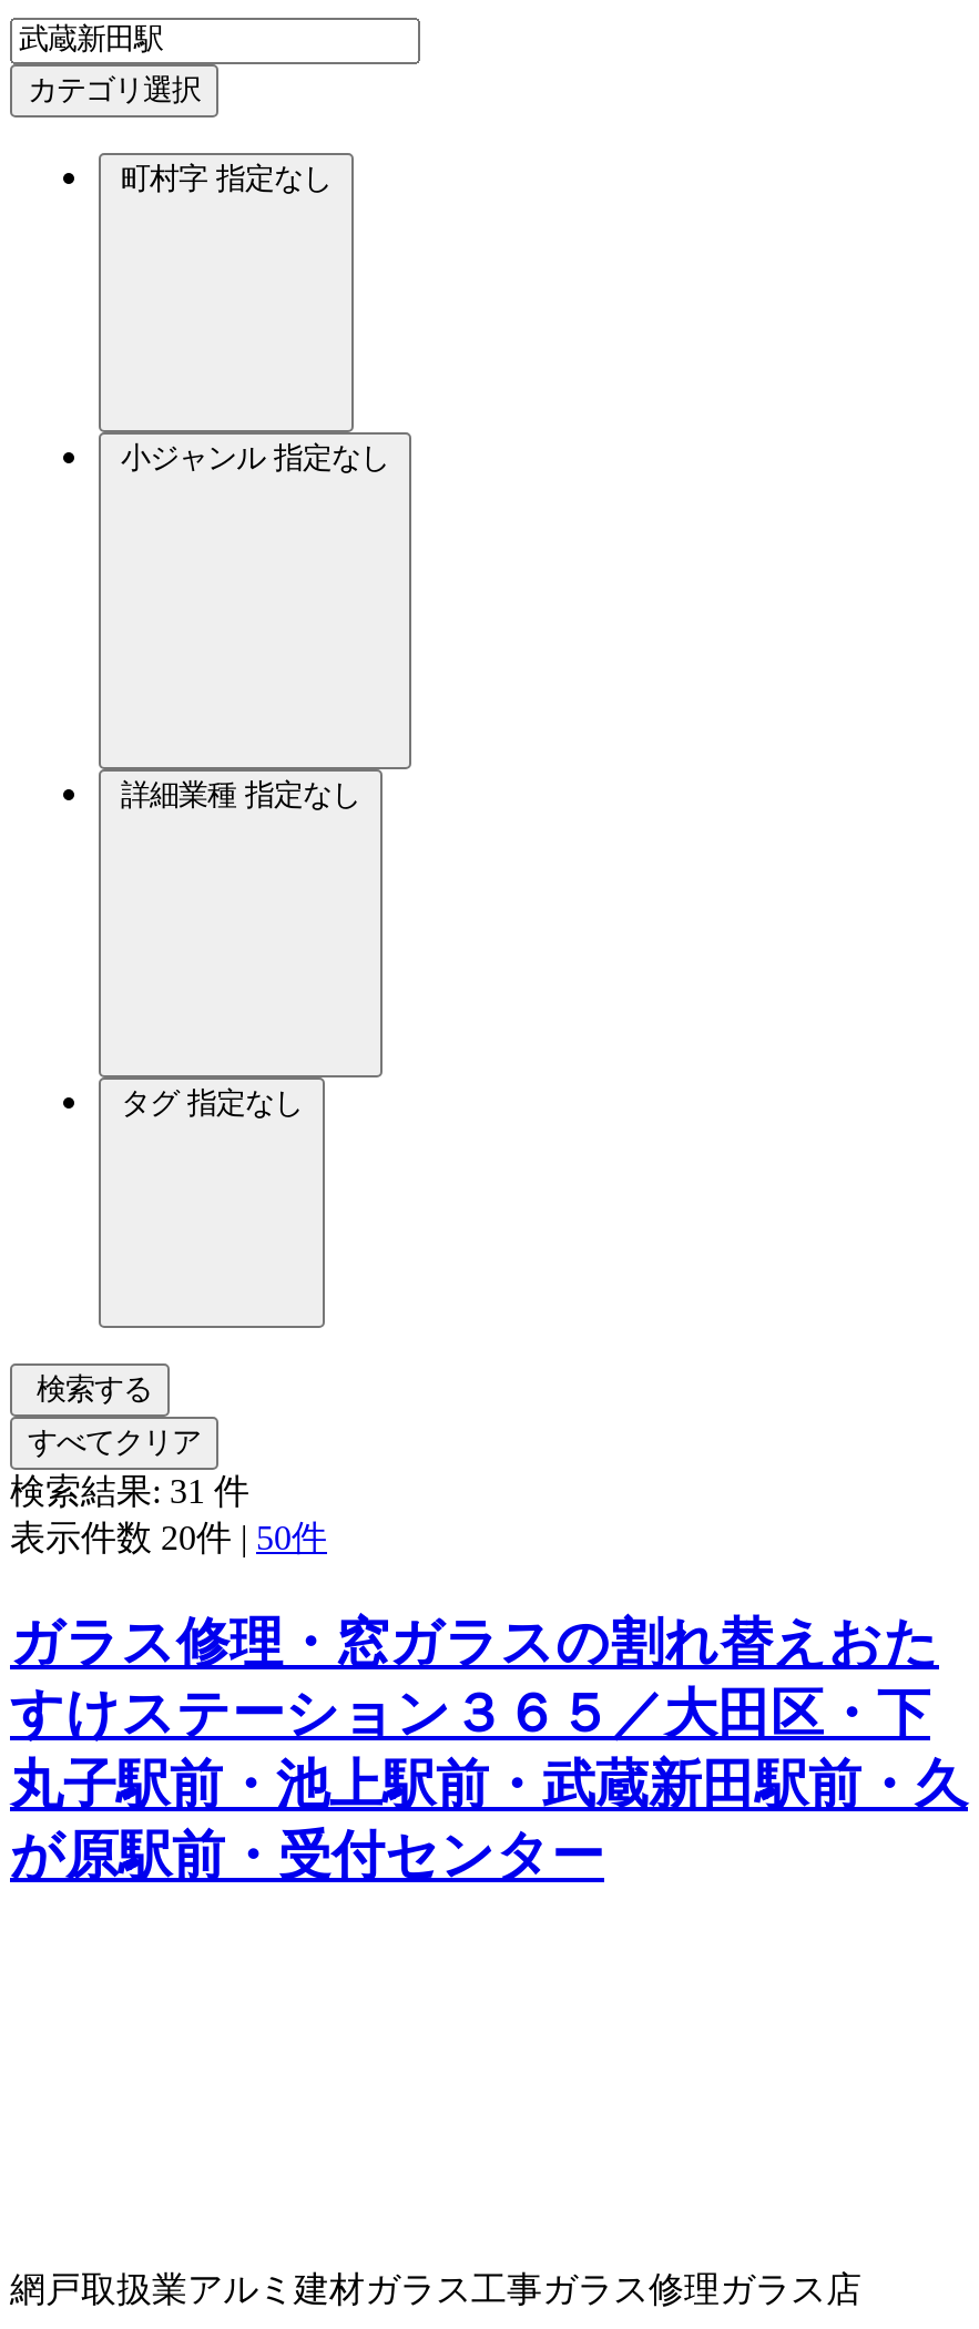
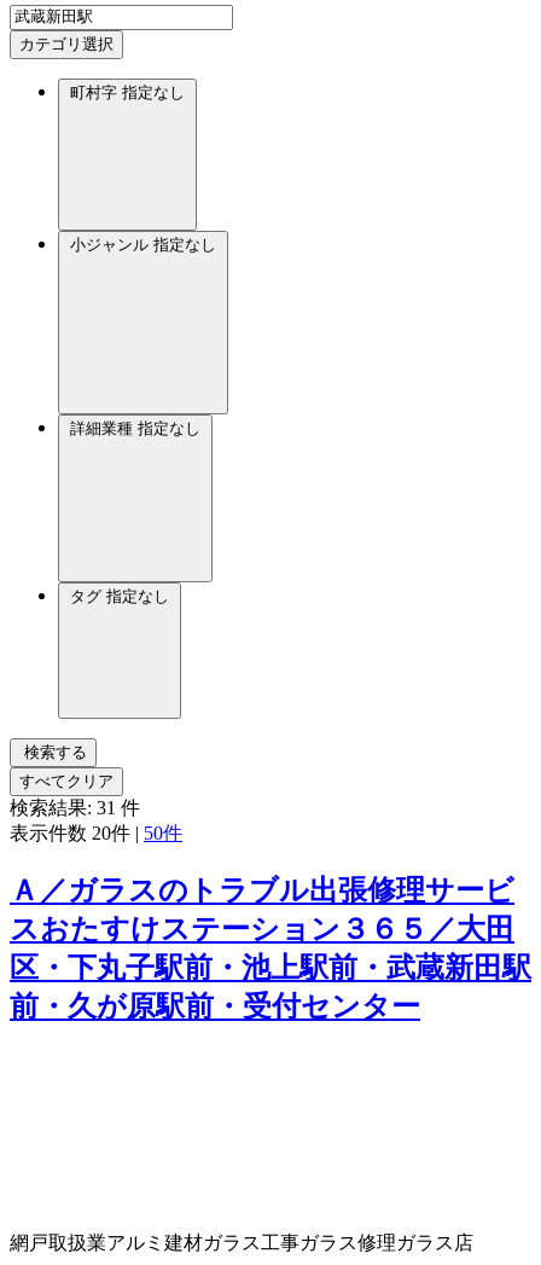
[10,1613,968,1884] ガラス修理・窓ガラスの割れ替えおた | すけステーション３６５／大田区・下 | 丸子駅前・池上駅前・武蔵新田駅前・久 | が原駅前・受付センター -> [10,874,531,1022] Ａ／ガラスのトラブル出張修理サービ | スおたすけステーション３６５／大田 | 区・下丸子駅前・池上駅前・武蔵新田駅 | 前・久が原駅前・受付センター

